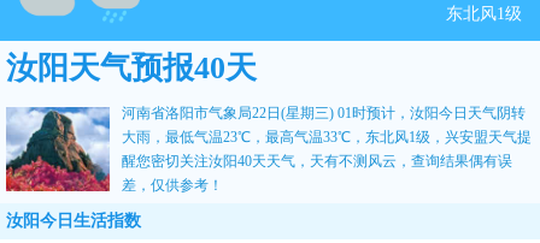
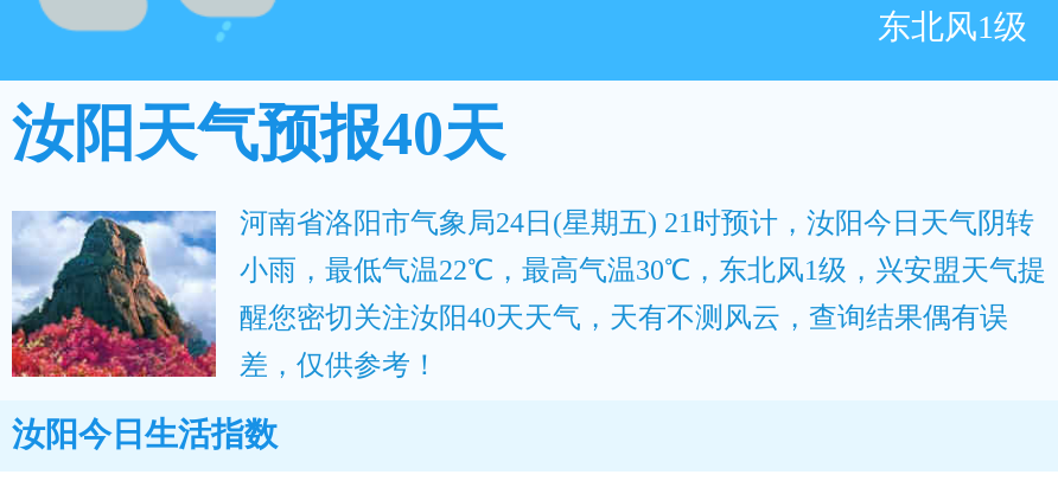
[122,105,526,121] 河南省洛阳市气象局22日(星期三) 01时预计，汝阳今日天气阴转 -> [240,206,1034,239] 河南省洛阳市气象局24日(星期五) 21时预计，汝阳今日天气阴转
[122,129,532,146] 大雨，最低气温23℃，最高气温33℃，东北风1级，兴安盟天气提 -> [240,254,1046,287] 小雨，最低气温22℃，最高气温30℃，东北风1级，兴安盟天气提

